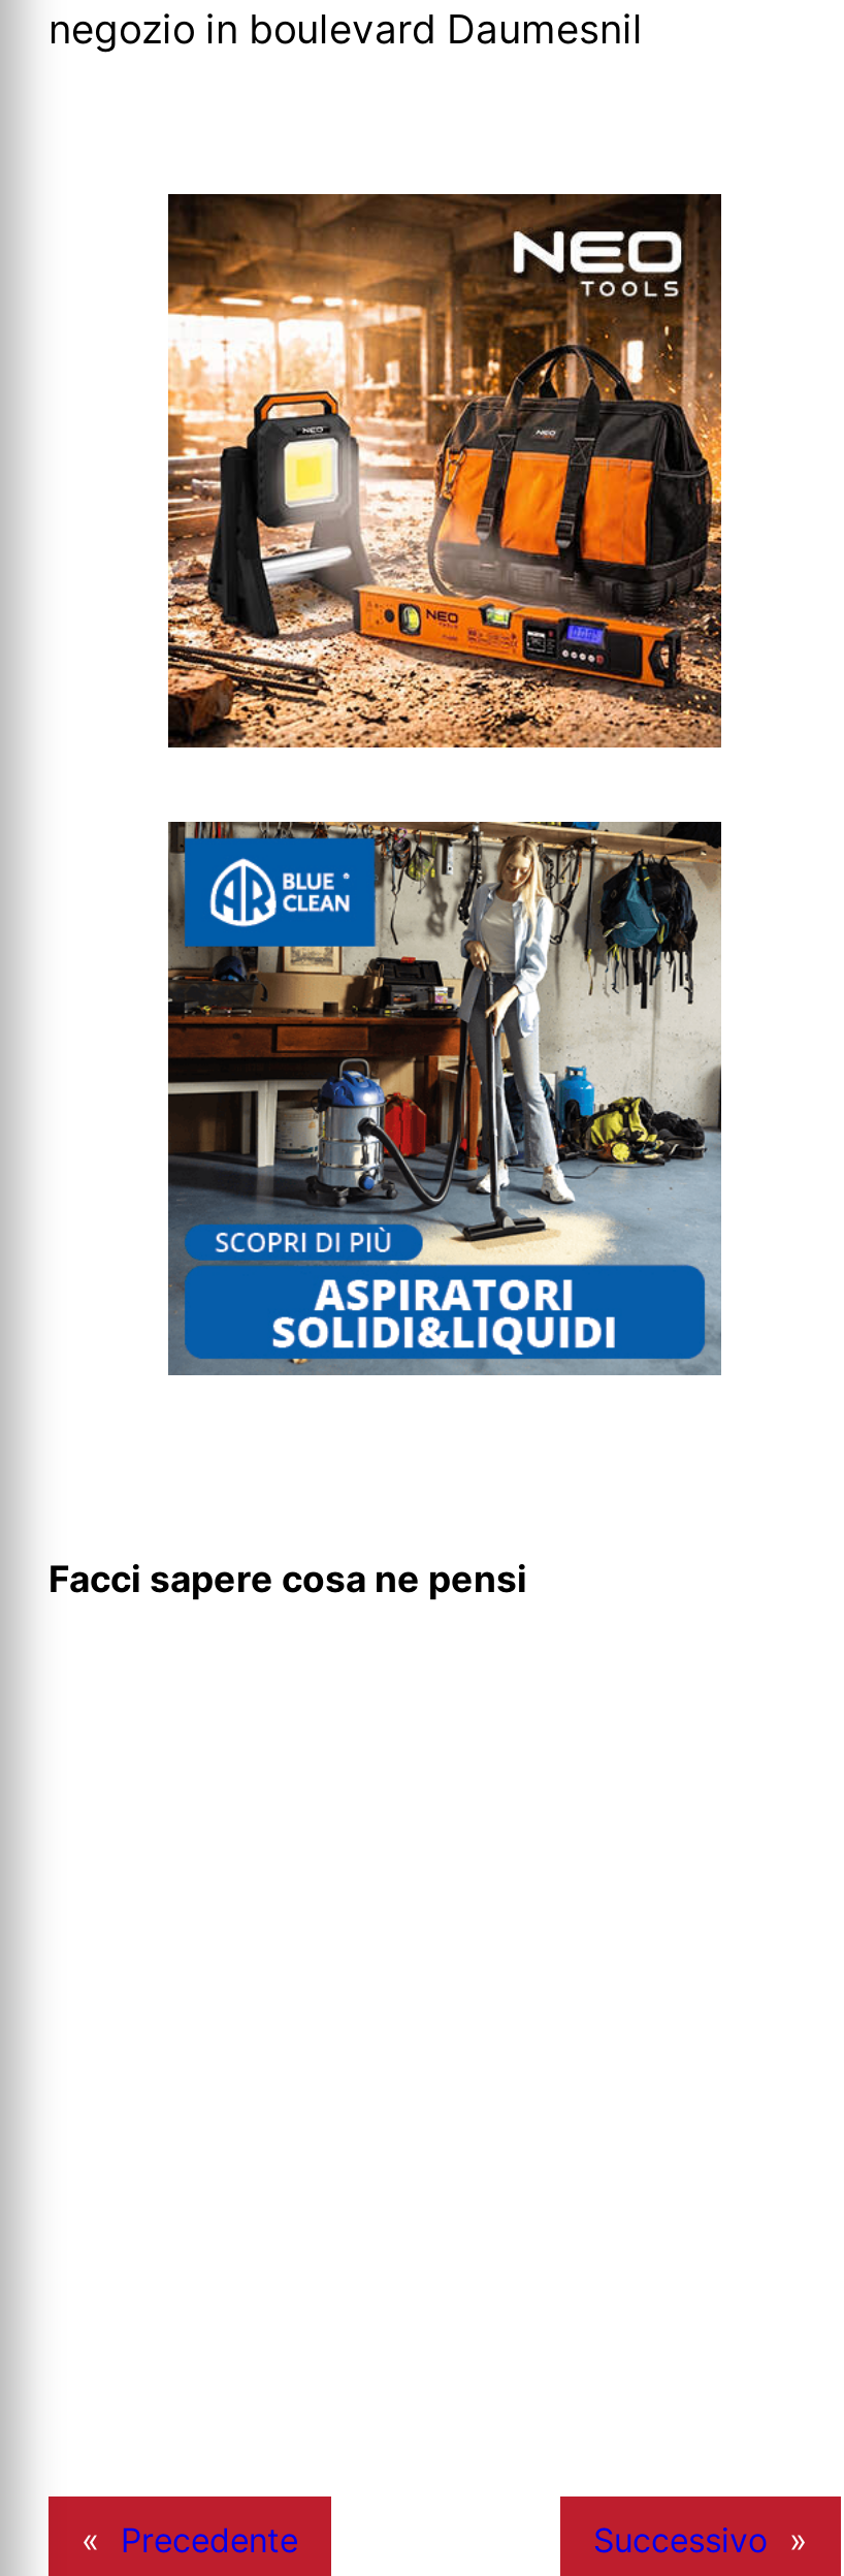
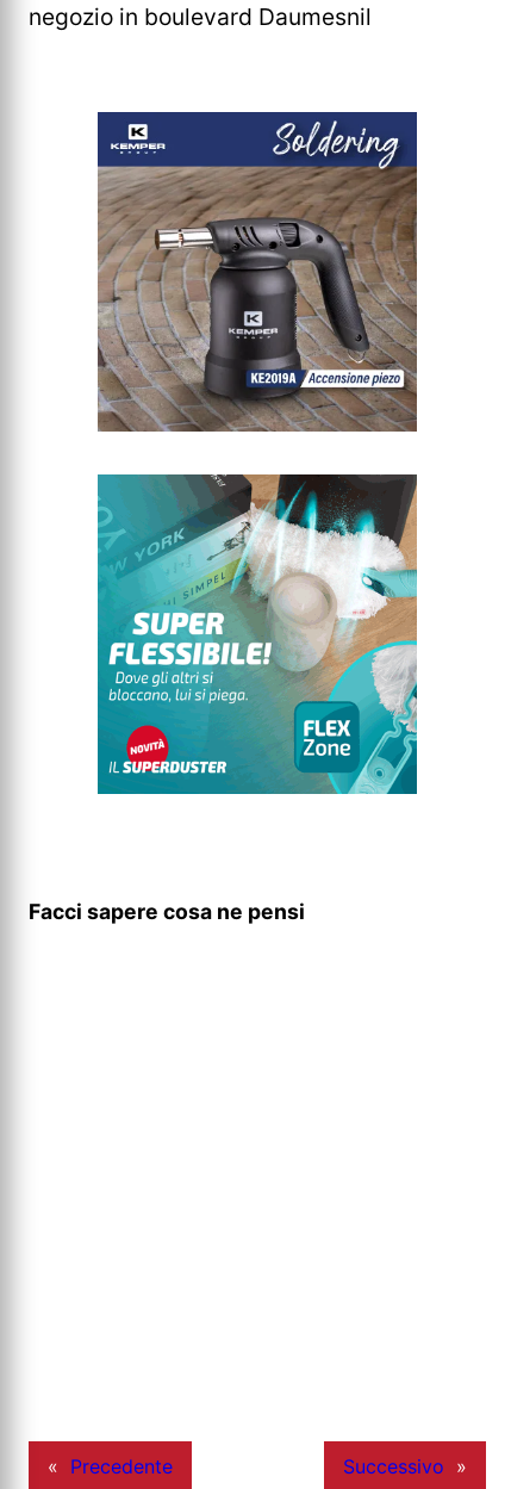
[166,192,723,750] [image] -> [96,111,418,433] [image]
[166,820,723,1377] [image] -> [96,473,418,795] [image]

